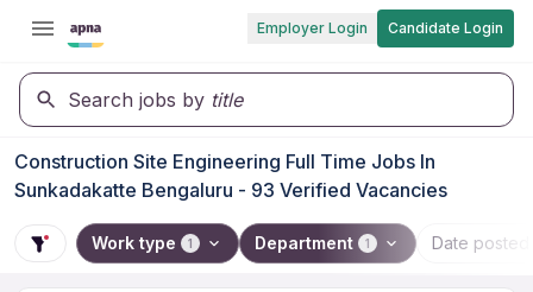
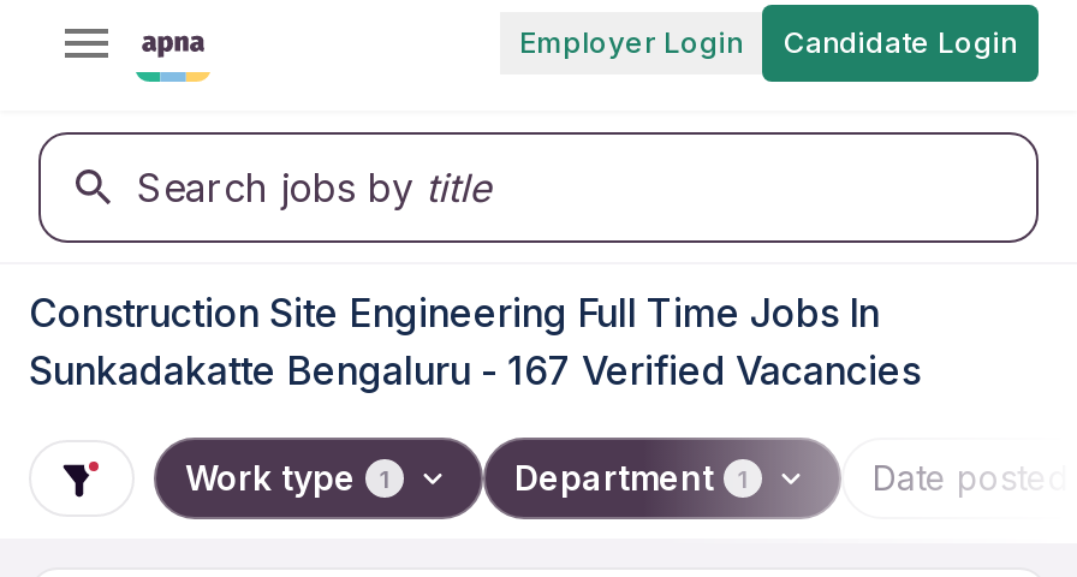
[14,178,447,202] Sunkadakatte Bengaluru - 93 Verified Vacancies -> [29,346,921,394] Sunkadakatte Bengaluru - 167 Verified Vacancies

